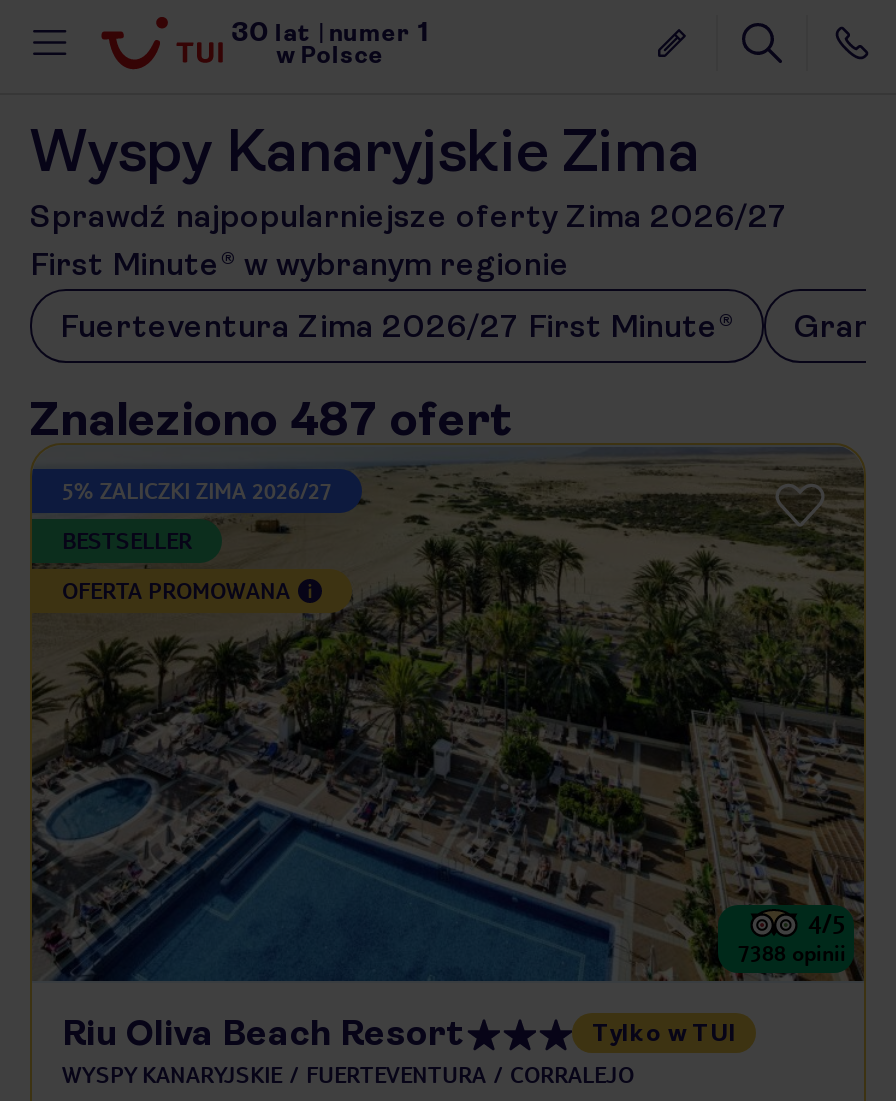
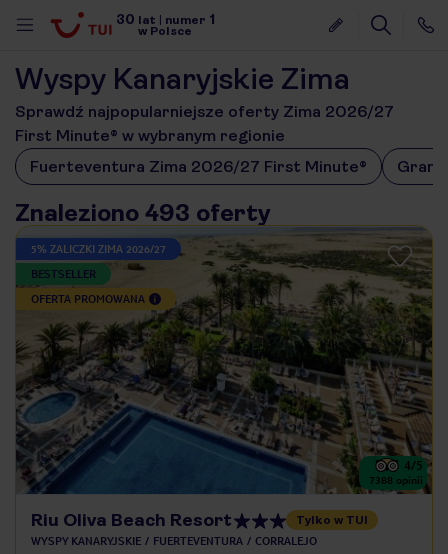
[30,391,514,447] Znaleziono 487 ofert -> [15,199,270,227] Znaleziono 493 oferty

